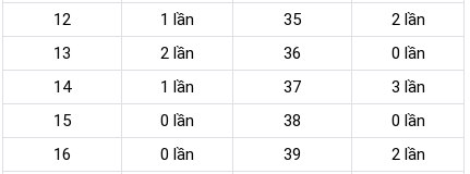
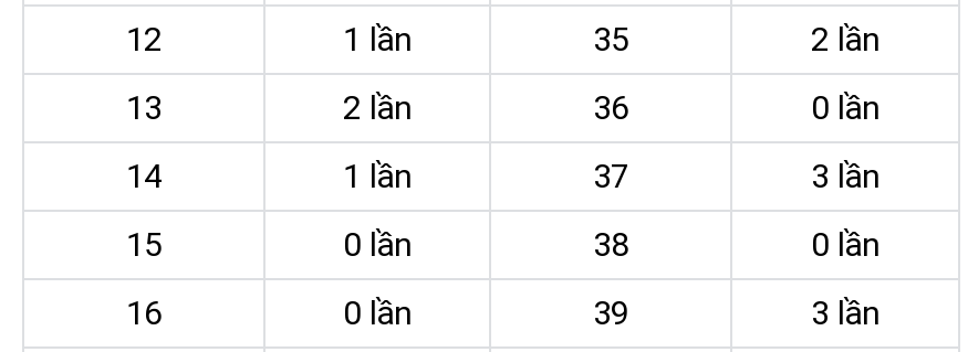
[391,145,425,164] 2 lần -> [811,294,879,333] 3 lần

